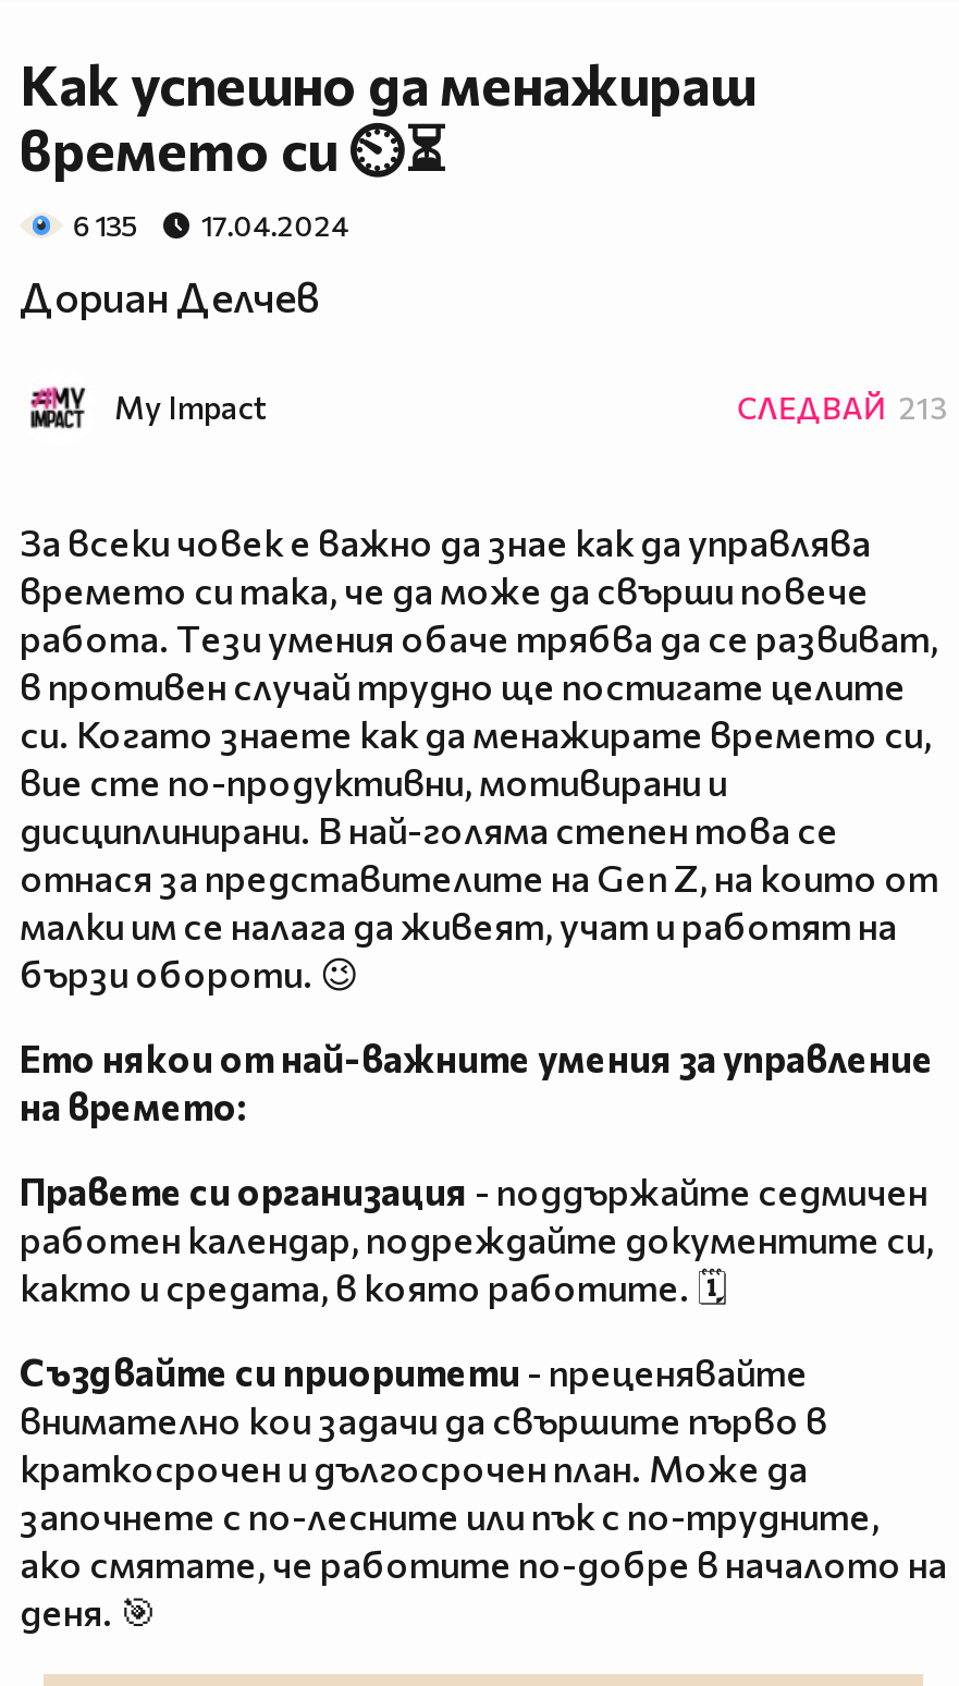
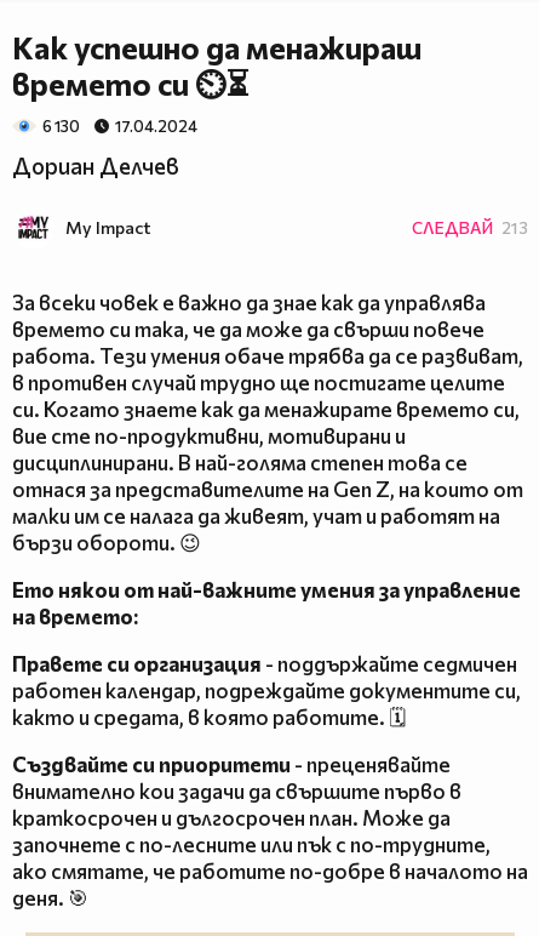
[73,208,349,243] 6 135 17.04.2024 -> [42,116,198,136] 6 130 17.04.2024

